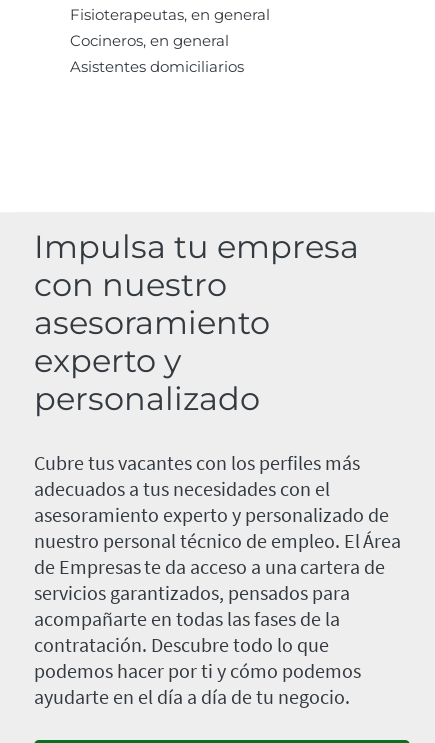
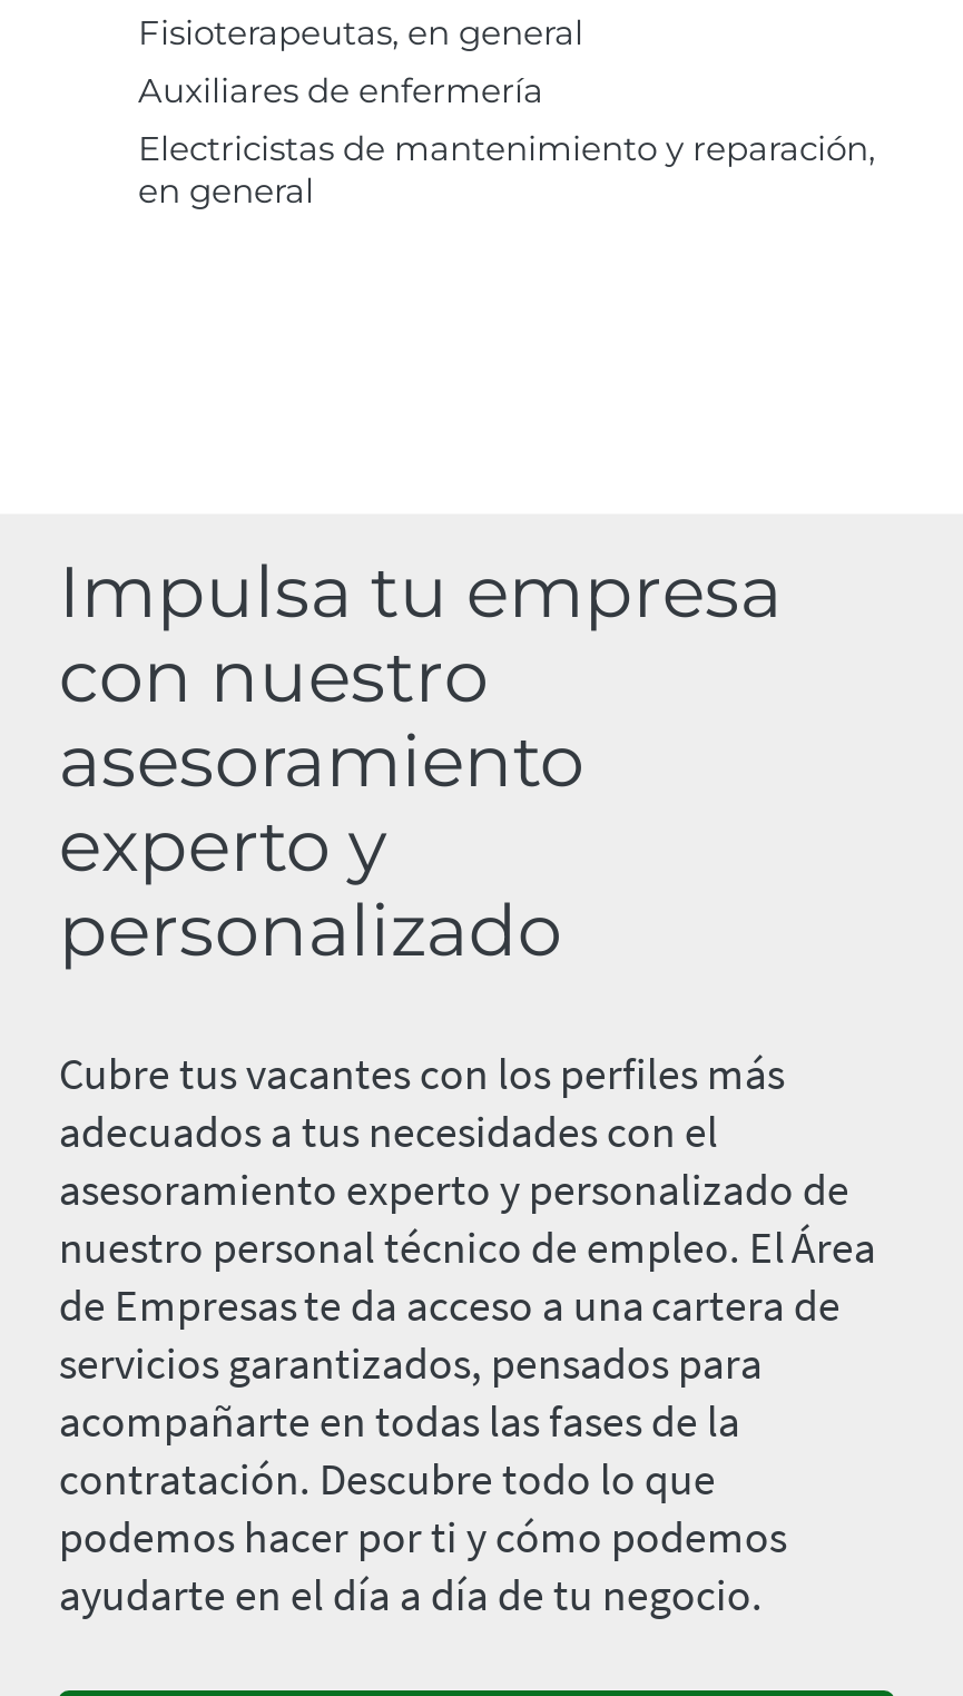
[70,31,244,76] Cocineros, en general | Asistentes domiciliarios -> [138,68,875,211] Auxiliares de enfermería | Electricistas de mantenimiento y reparación, | en general

